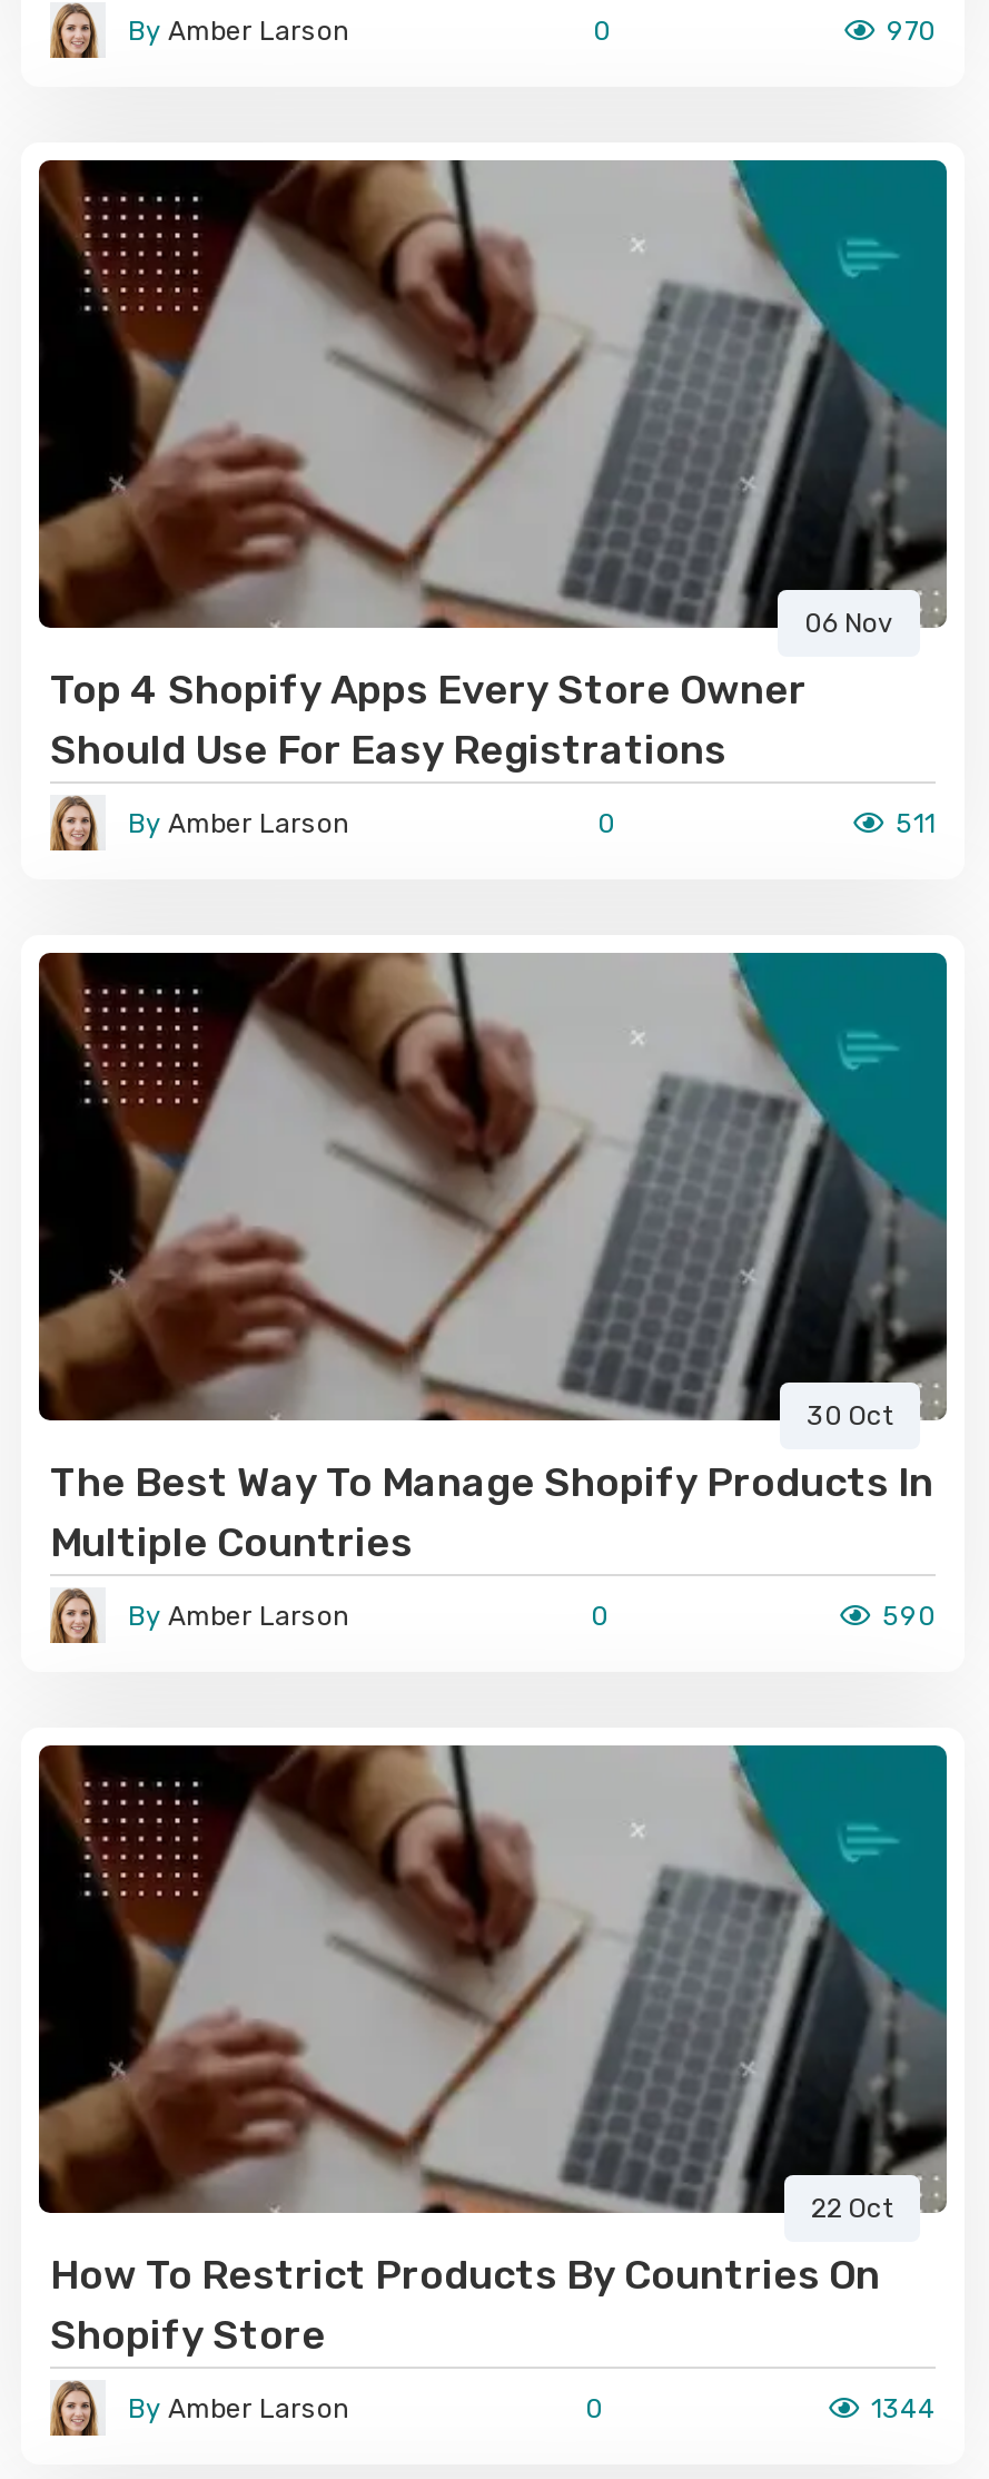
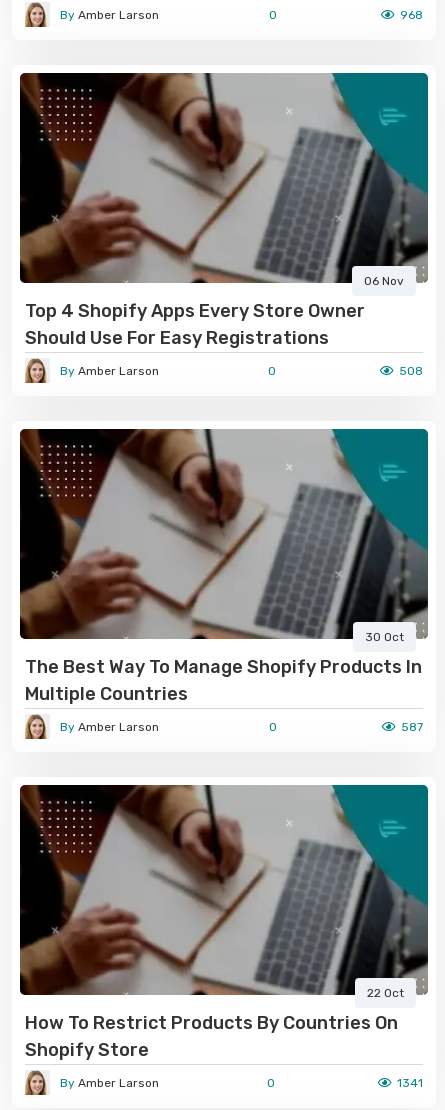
[887,14,936,46] 970 -> [400,7,423,21] 968
[896,807,936,838] 511 -> [399,363,423,377] 508
[882,1600,936,1631] 590 -> [401,719,423,733] 587
[871,2392,936,2423] 1344 -> [397,1075,423,1089] 1341

